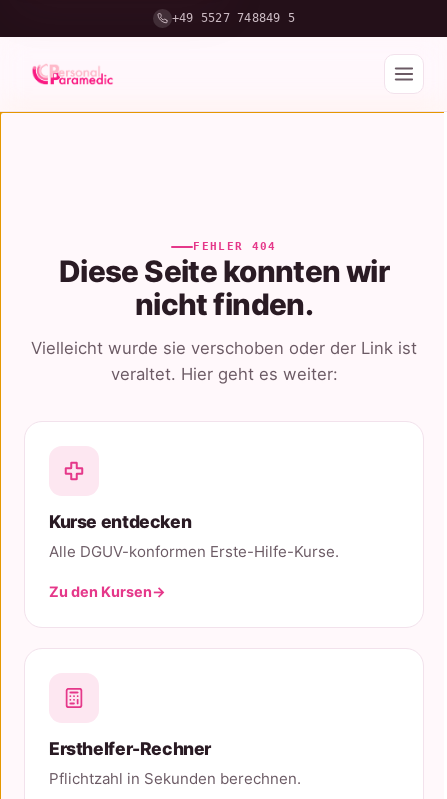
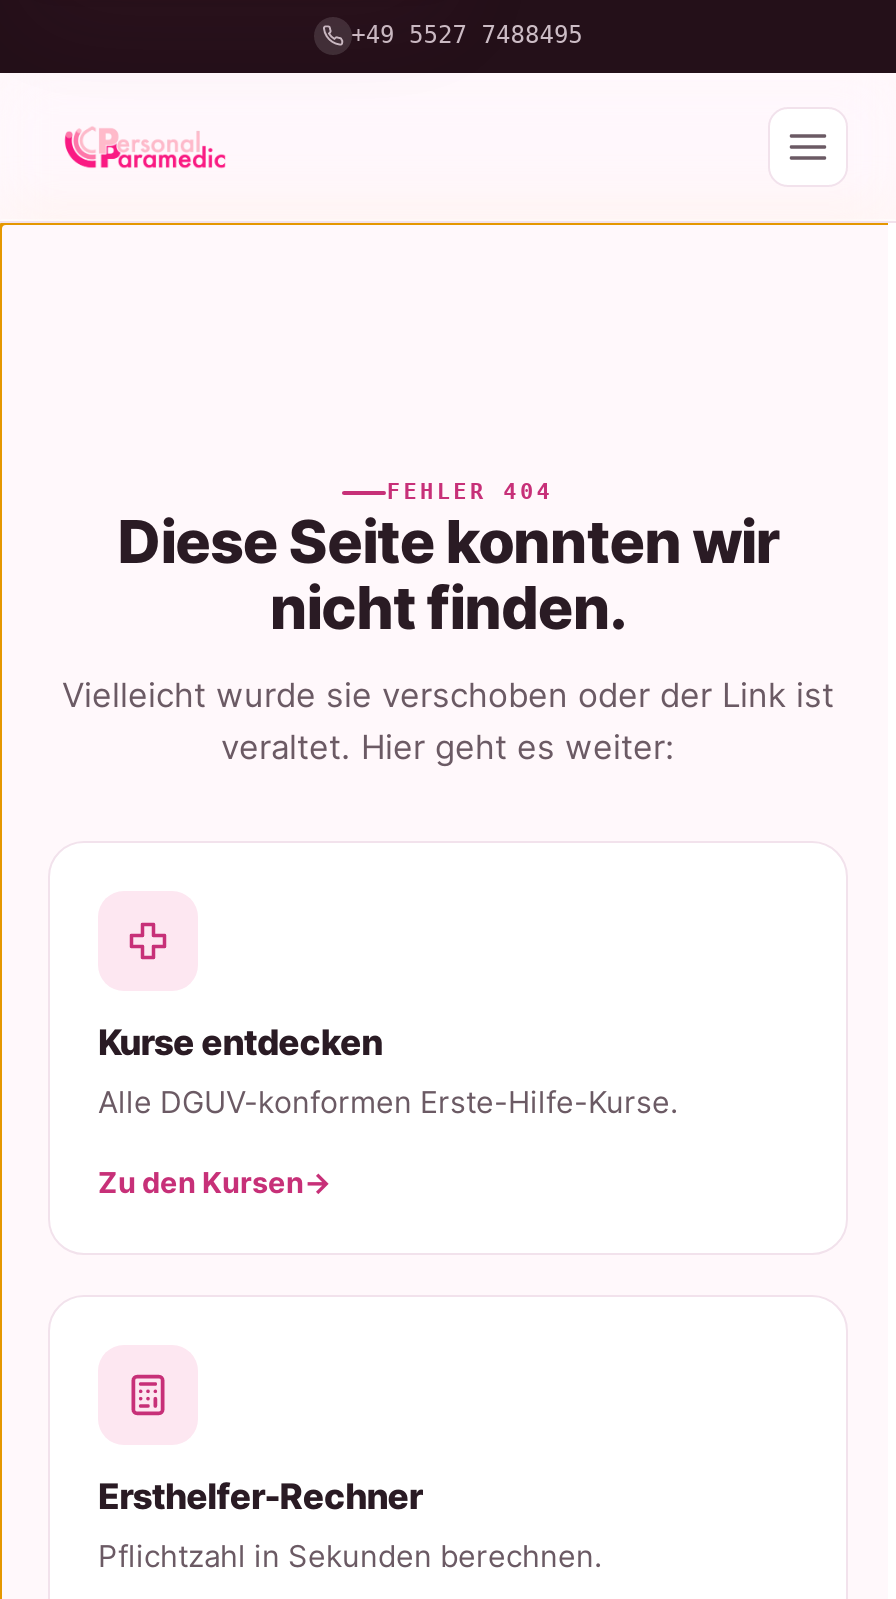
[172,11,295,25] +49 5527 748849 5 -> [351,21,583,49] +49 5527 7488495

